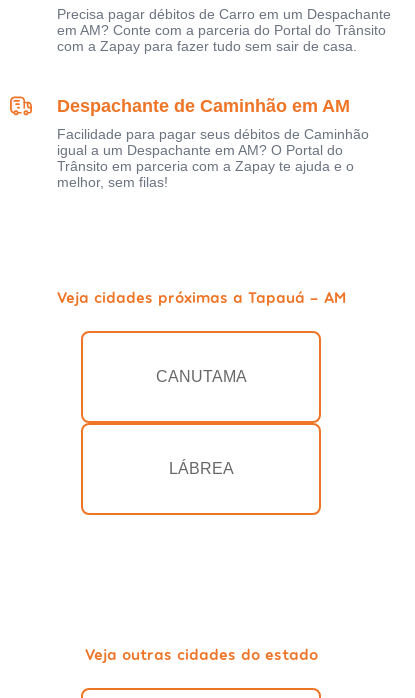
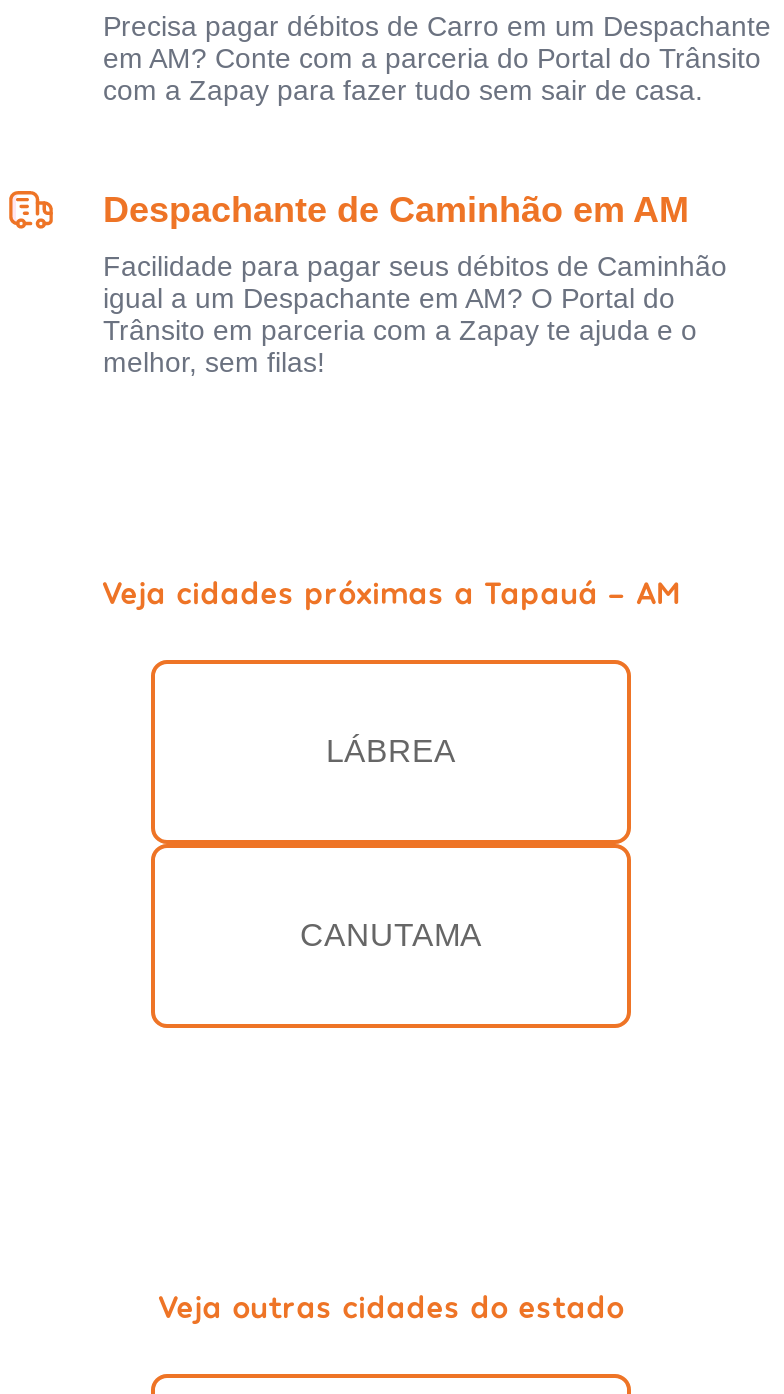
moved [155,368,246,385] -> [300,917,482,951]: CANUTAMA
moved [168,460,233,477] -> [326,733,456,767]: LÁBREA

